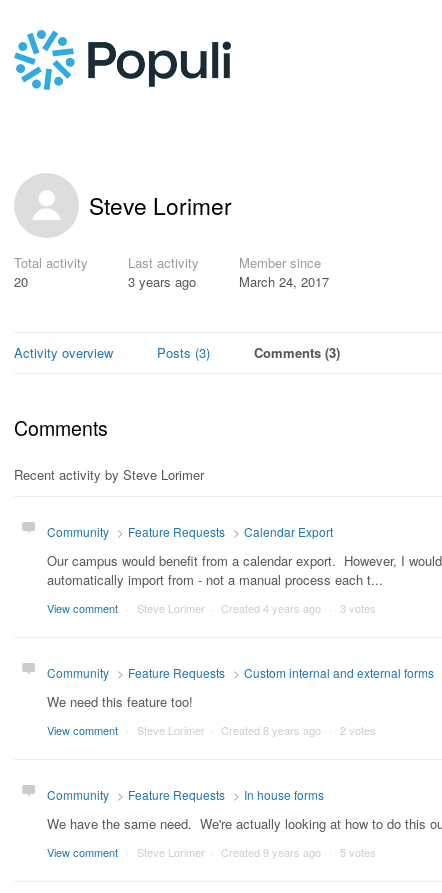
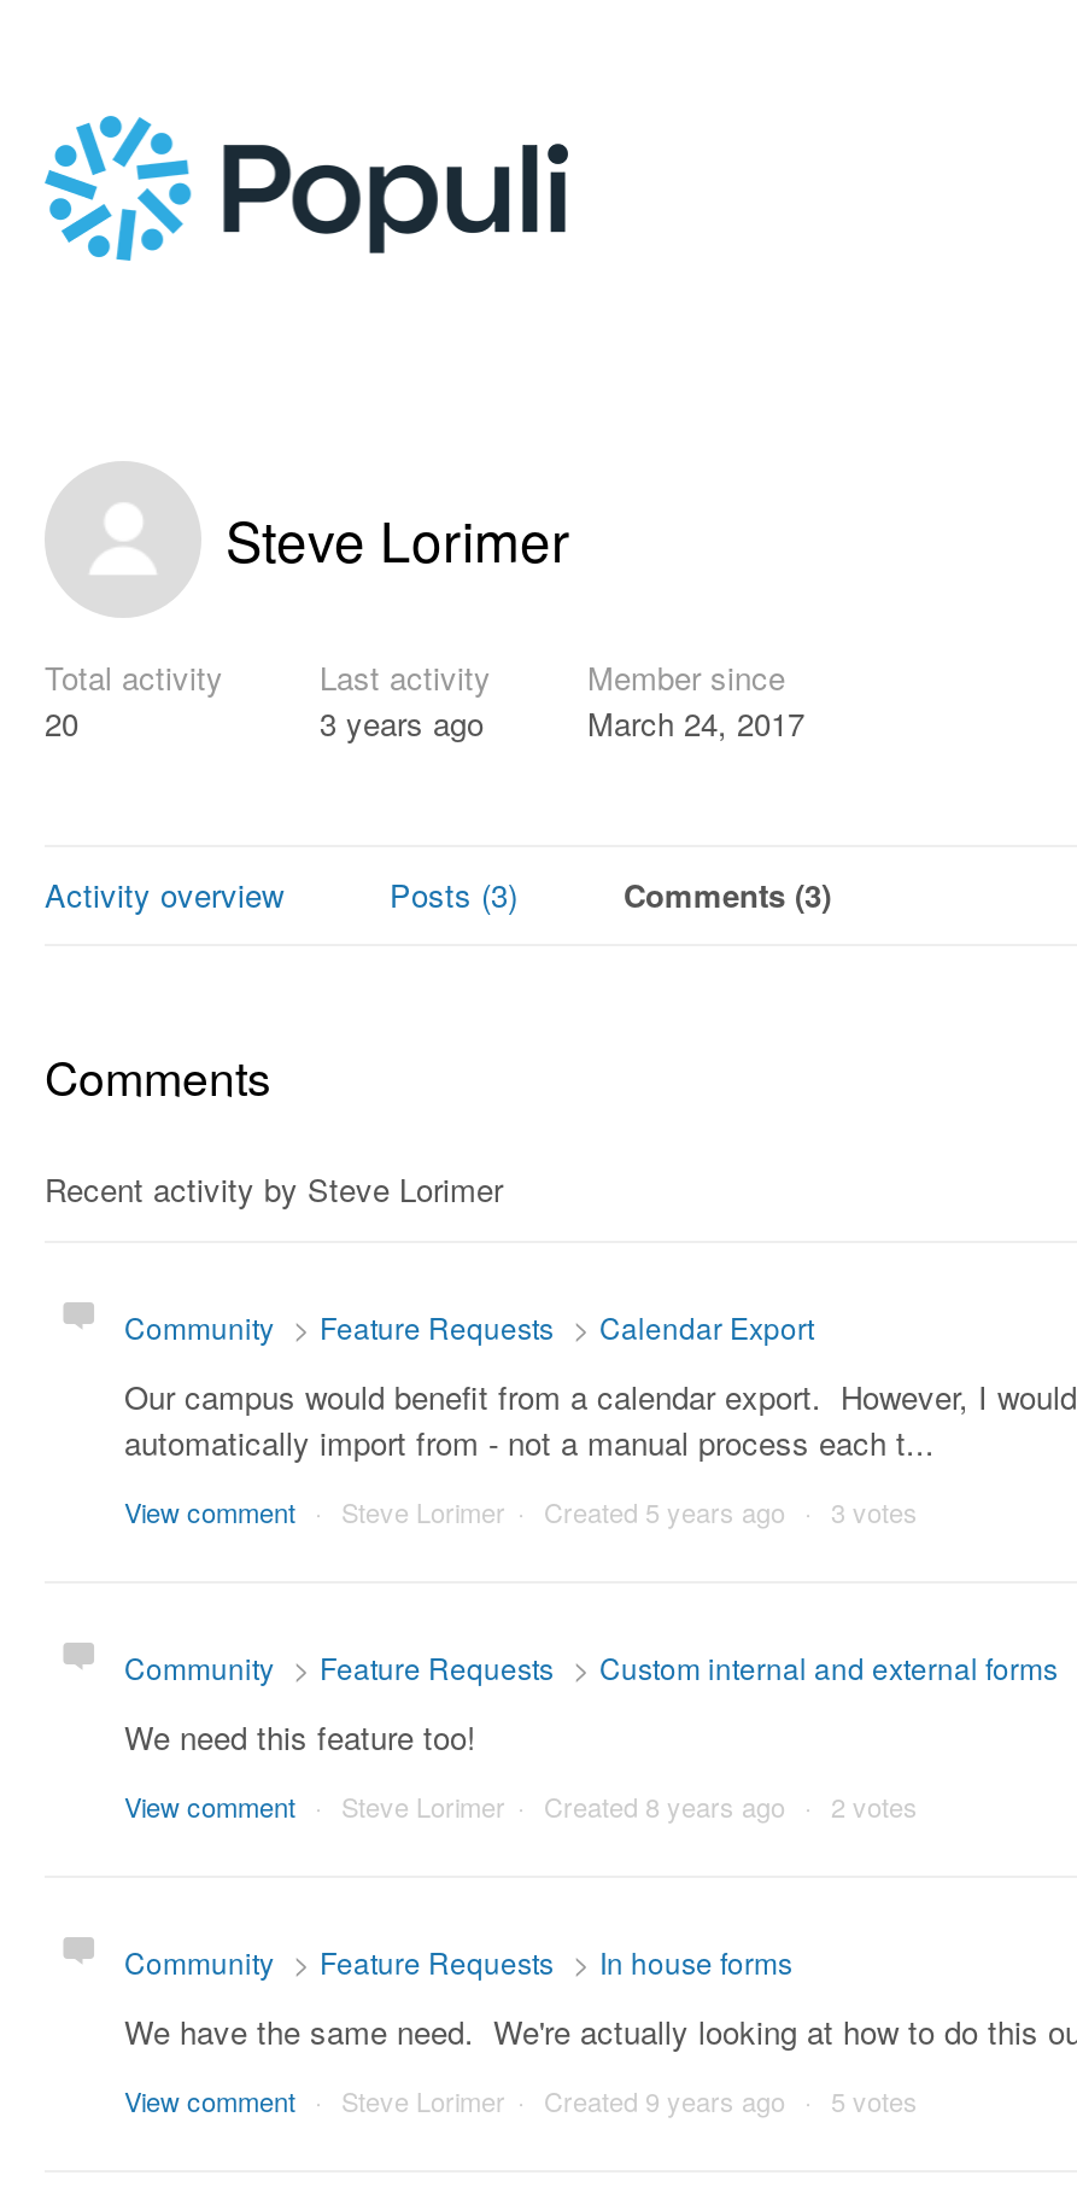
[221,600,321,616] Created 4 years ago -> [544,1491,785,1529] Created 5 years ago

